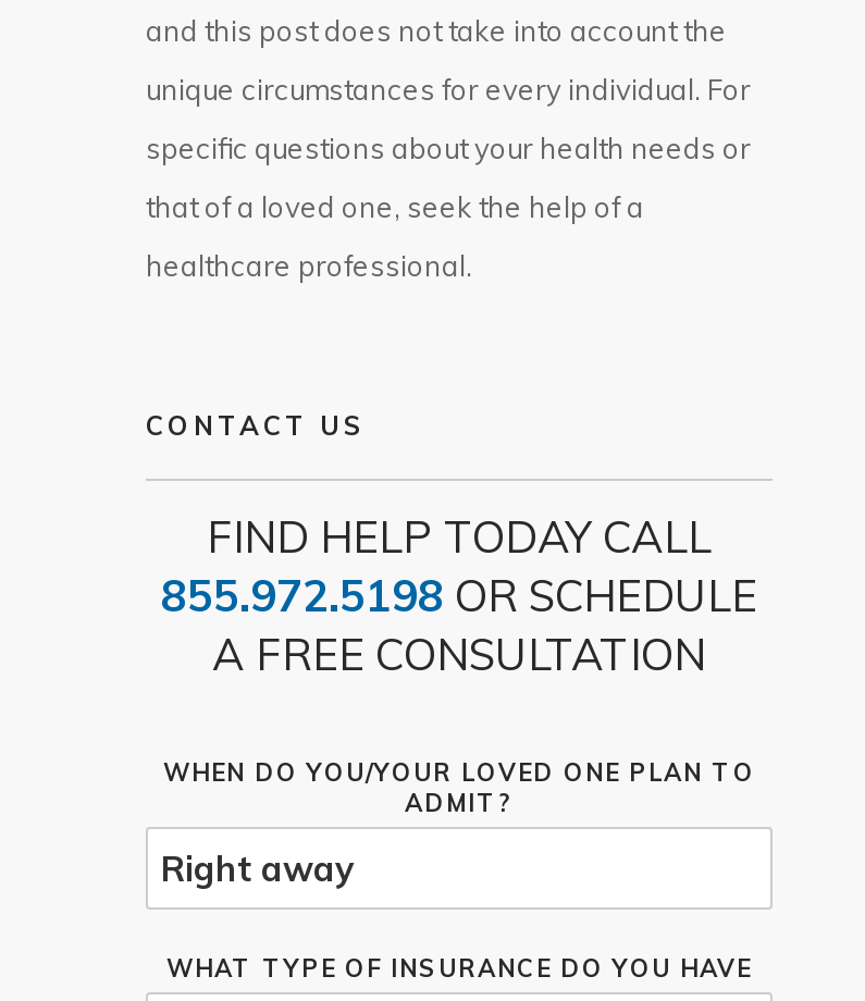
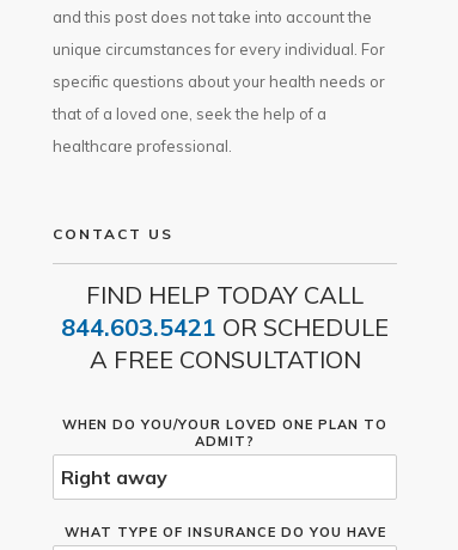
[161,568,757,622] 855.972.5198 OR SCHEDULE -> [61,312,389,342] 844.603.5421 OR SCHEDULE

